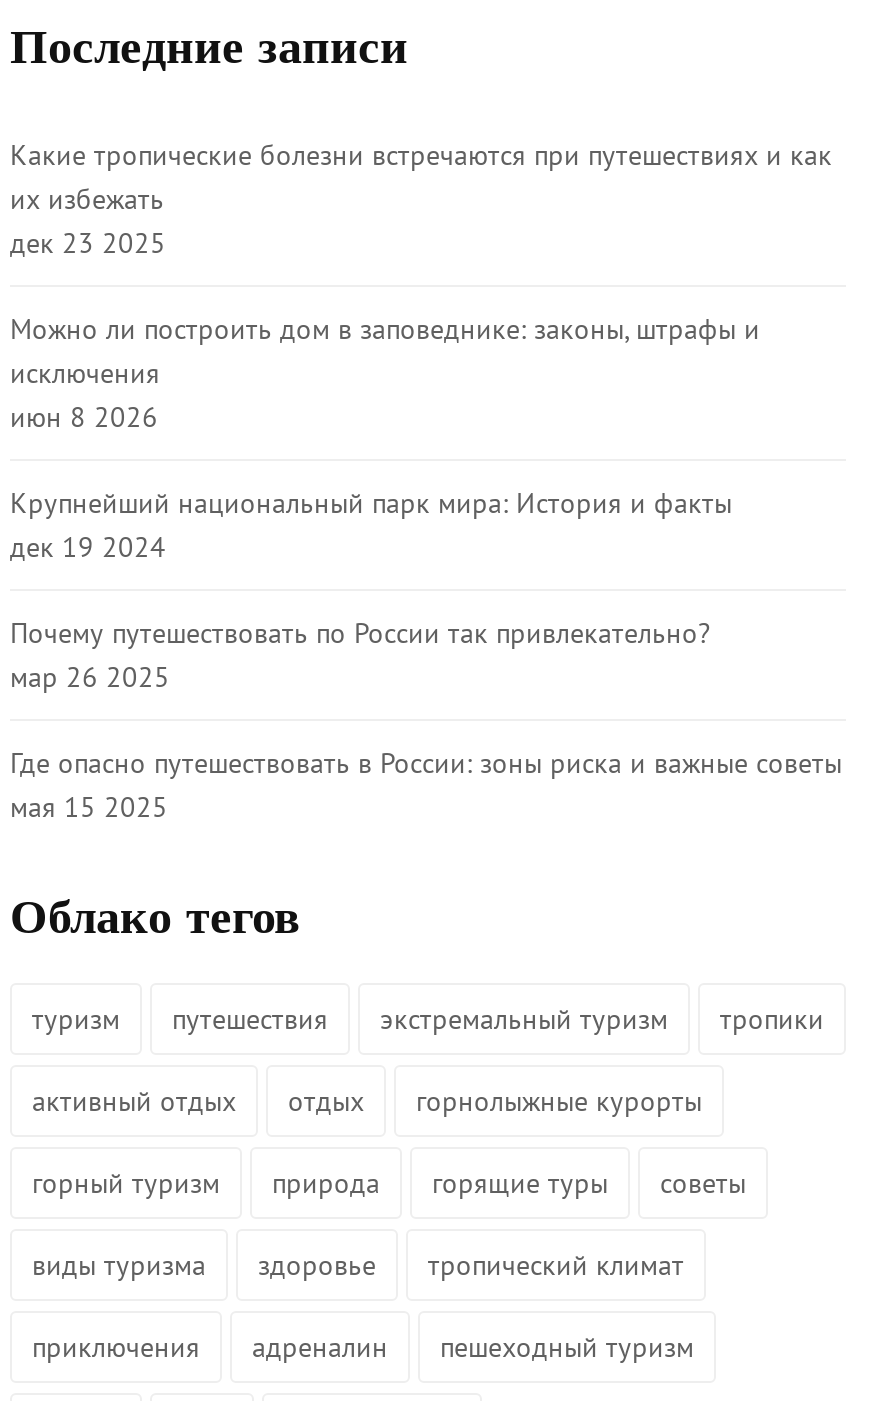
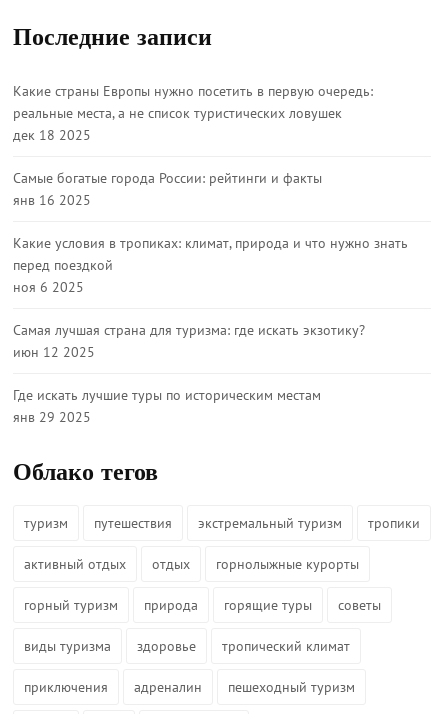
[10,137,832,261] Какие тропические болезни встречаются при путешествиях и как | их избежать | дек 23 2025 -> [13,82,373,144] Какие страны Европы нужно посетить в первую очередь: | реальные места, а не список туристических ловушек | дек 18 2025
[10,311,760,435] Можно ли построить дом в заповеднике: законы, штрафы и | исключения | июн 8 2026 -> [13,169,322,209] Самые богатые города России: рейтинги и факты | янв 16 2025
[10,485,732,565] Крупнейший национальный парк мира: История и факты | дек 19 2024 -> [13,234,408,296] Какие условия в тропиках: климат, природа и что нужно знать | перед поездкой | ноя 6 2025
[10,615,710,695] Почему путешествовать по России так привлекательно? | мар 26 2025 -> [13,321,365,361] Самая лучшая страна для туризма: где искать экзотику? | июн 12 2025
[10,745,842,825] Где опасно путешествовать в России: зоны риска и важные советы | мая 15 2025 -> [13,386,321,426] Где искать лучшие туры по историческим местам | янв 29 2025

